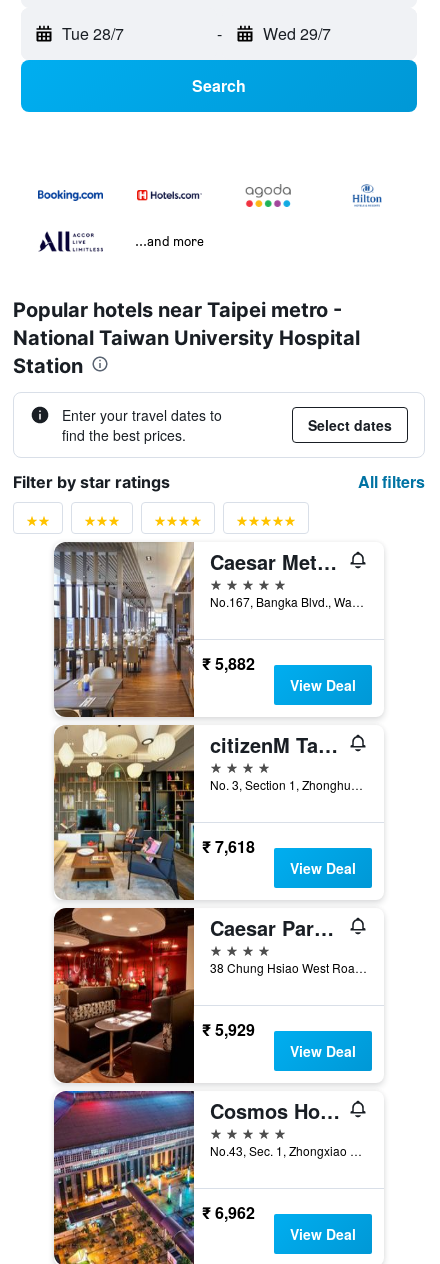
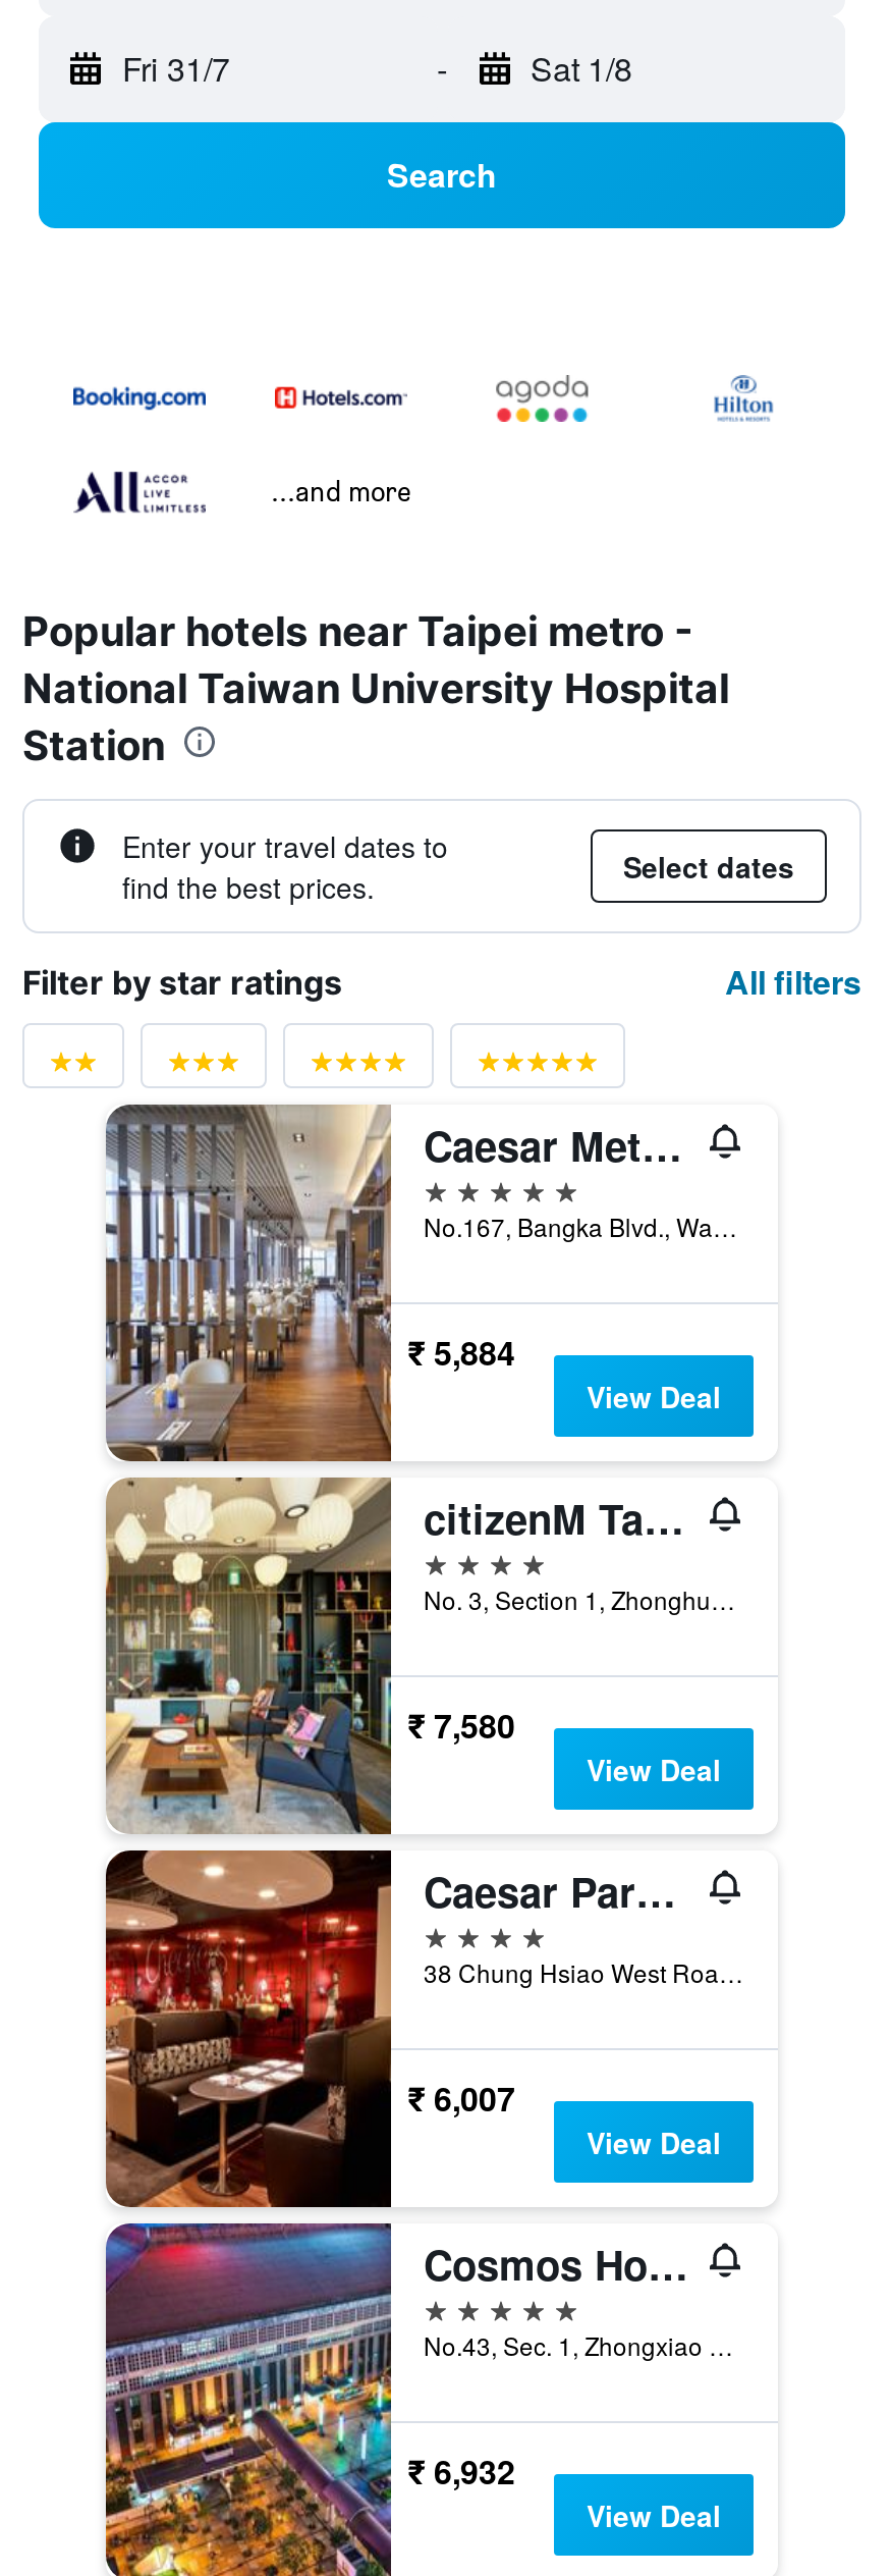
[62,22,124,45] Tue 28/7 -> [122,45,230,92] Fri 31/7
[262,22,330,45] Wed 29/7 -> [531,45,632,92] Sat 1/8
[202,651,255,674] ₹ 5,882 -> [407,1328,515,1375] ₹ 5,884
[202,834,255,857] ₹ 7,618 -> [407,1701,515,1748] ₹ 7,580
[202,1017,255,1040] ₹ 5,929 -> [407,2074,515,2121] ₹ 6,007
[202,1200,255,1223] ₹ 6,962 -> [407,2447,515,2493] ₹ 6,932

